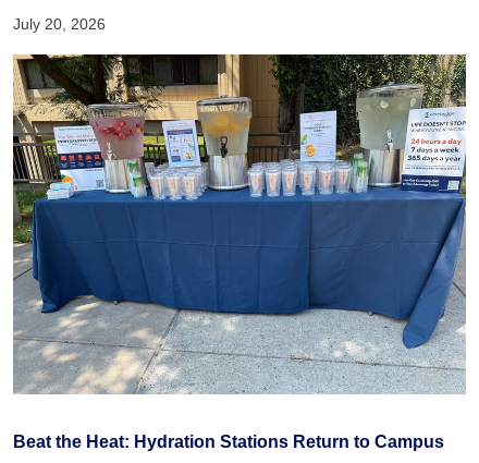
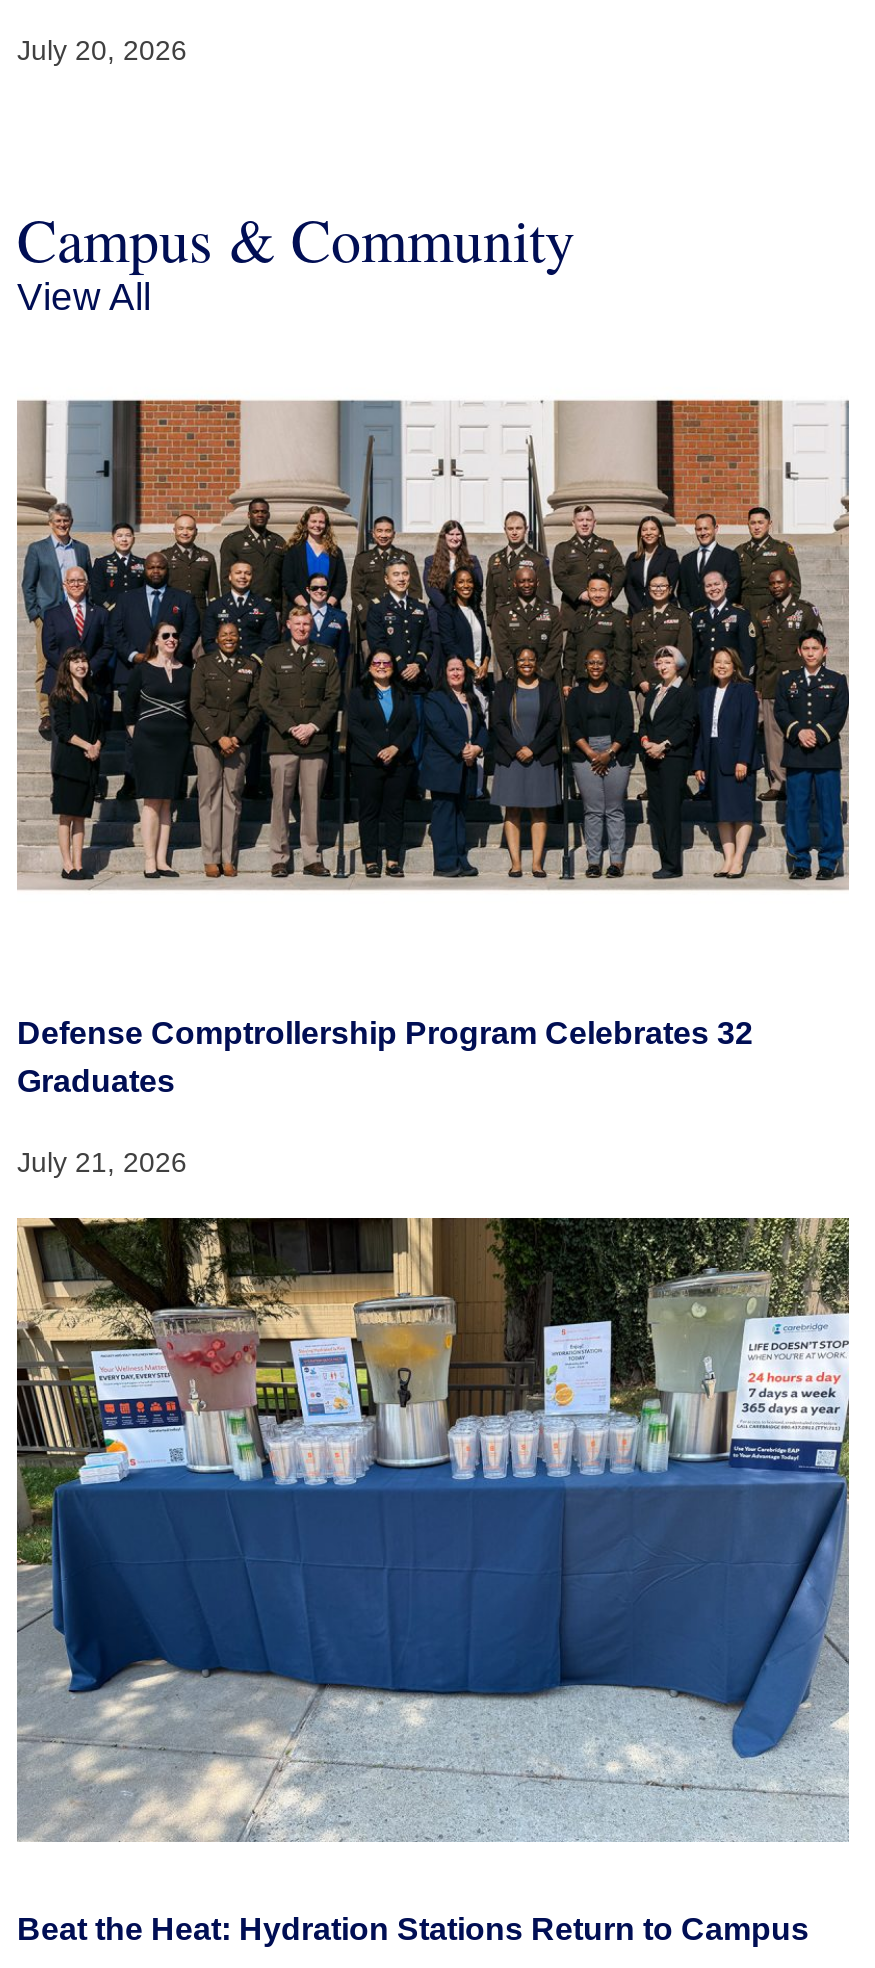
none -> [15,398,851,892] [image]
none -> [17,198,575,318] Campus & Community | View All
none -> [17,1016,753,1178] Defense Comptrollership Program Celebrates 32 | Graduates | July 21, 2026

